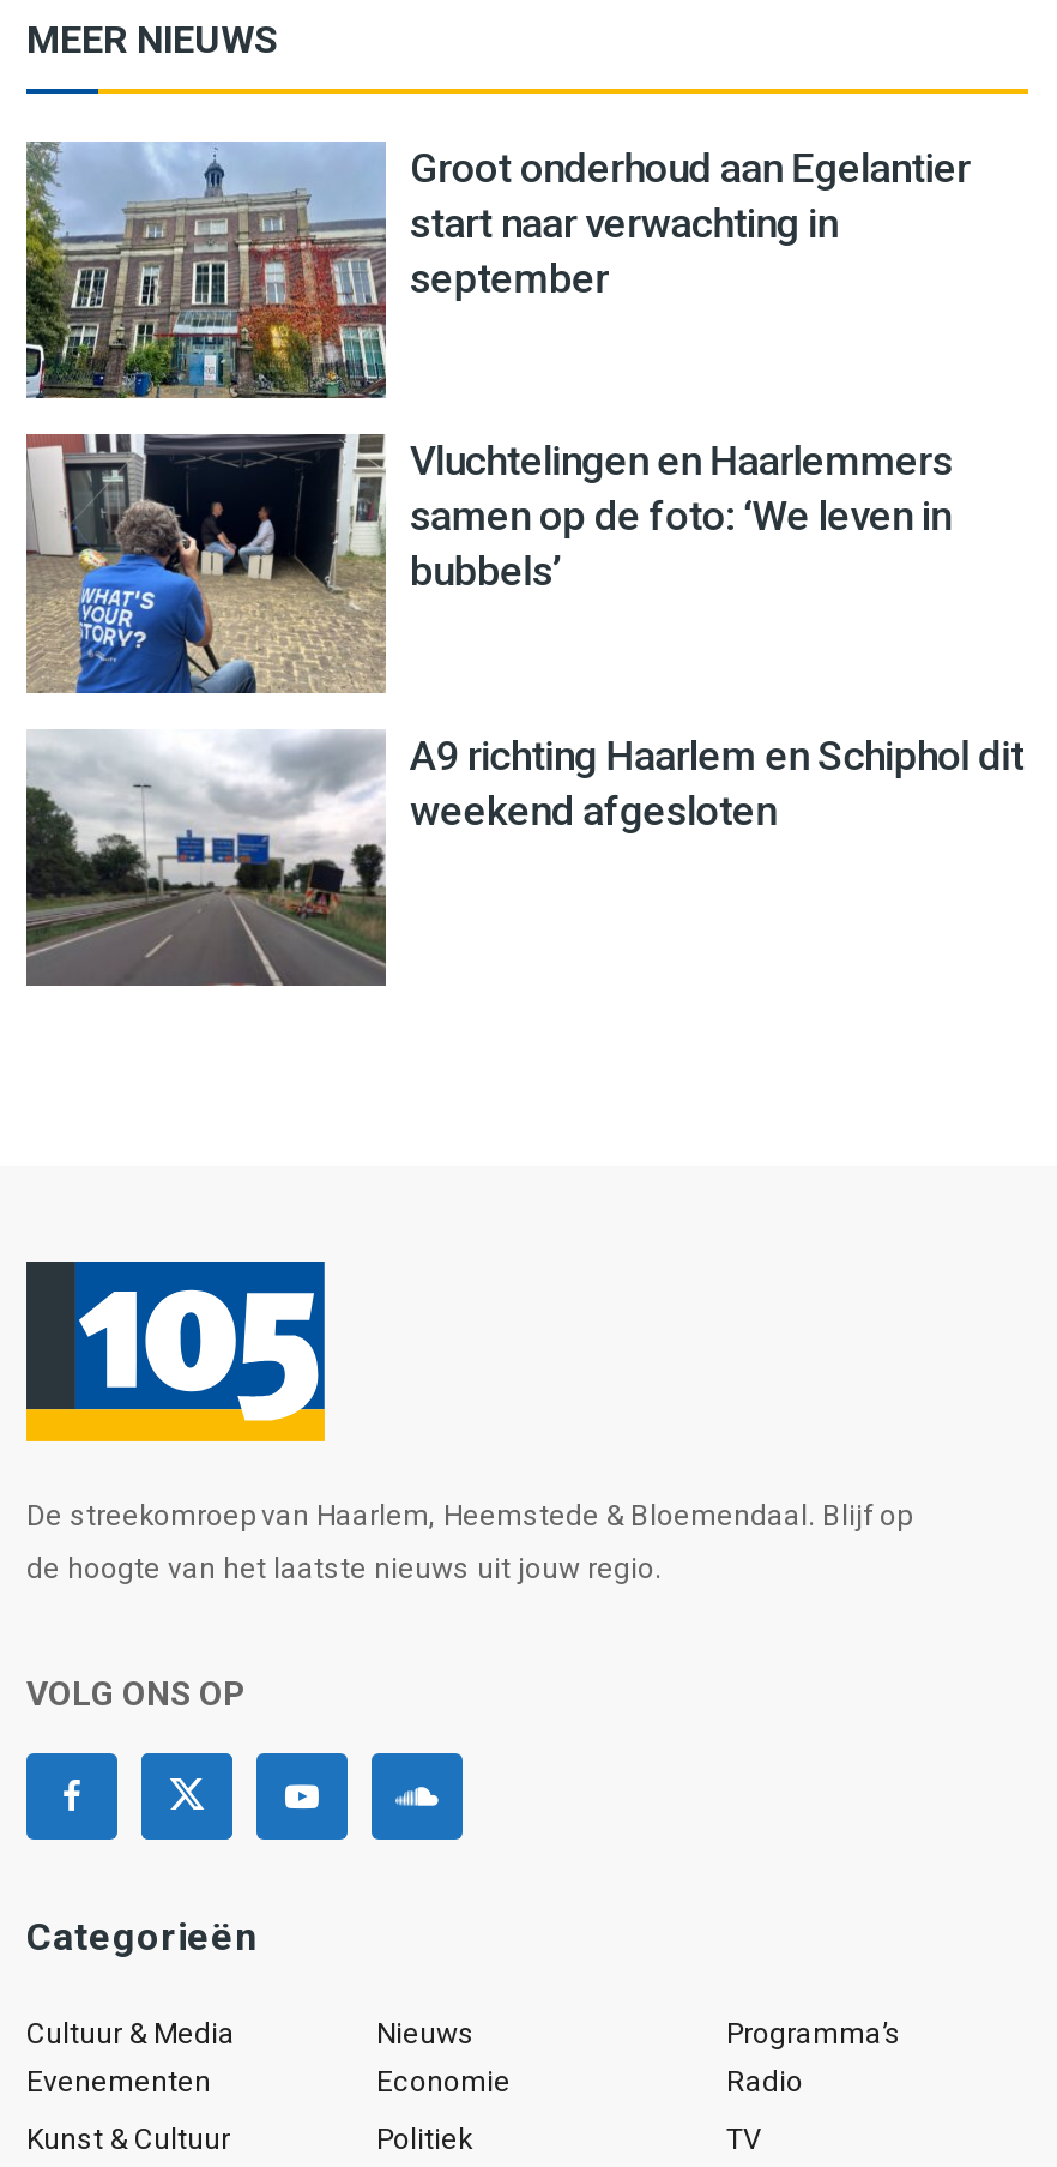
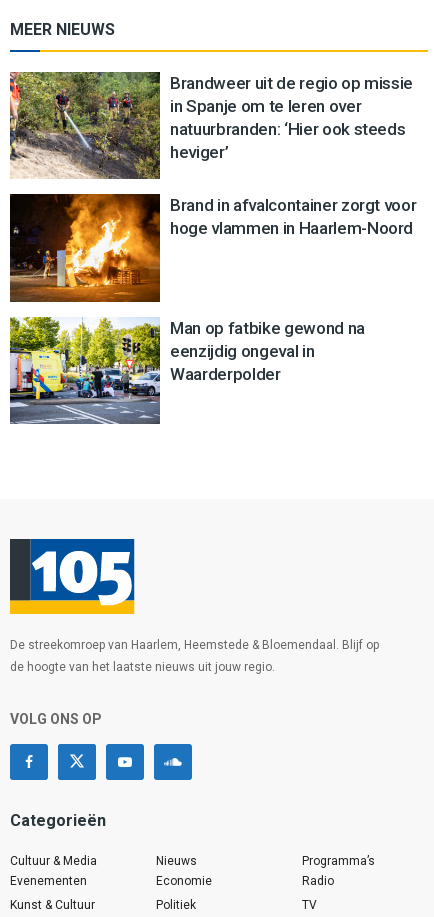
[24,142,970,401] [image] | Groot onderhoud aan Egelantier | start naar verwachting in | september -> [9,71,413,179] [image] | Brandweer uit de regio op missie | in Spanje om te leren over | natuurbranden: ‘Hier ook steeds | heviger’
[24,432,953,696] [image] | Vluchtelingen en Haarlemmers | samen op de foto: ‘We leven in | bubbels’ -> [9,193,416,303] [image] | Brand in afvalcontainer zorgt voor | hoge vlammen in Haarlem-Noord
[24,729,1024,986] [image] | A9 richting Haarlem en Schiphol dit | weekend afgesloten -> [9,316,365,424] [image] | Man op fatbike gewond na | eenzijdig ongeval in | Waarderpolder

